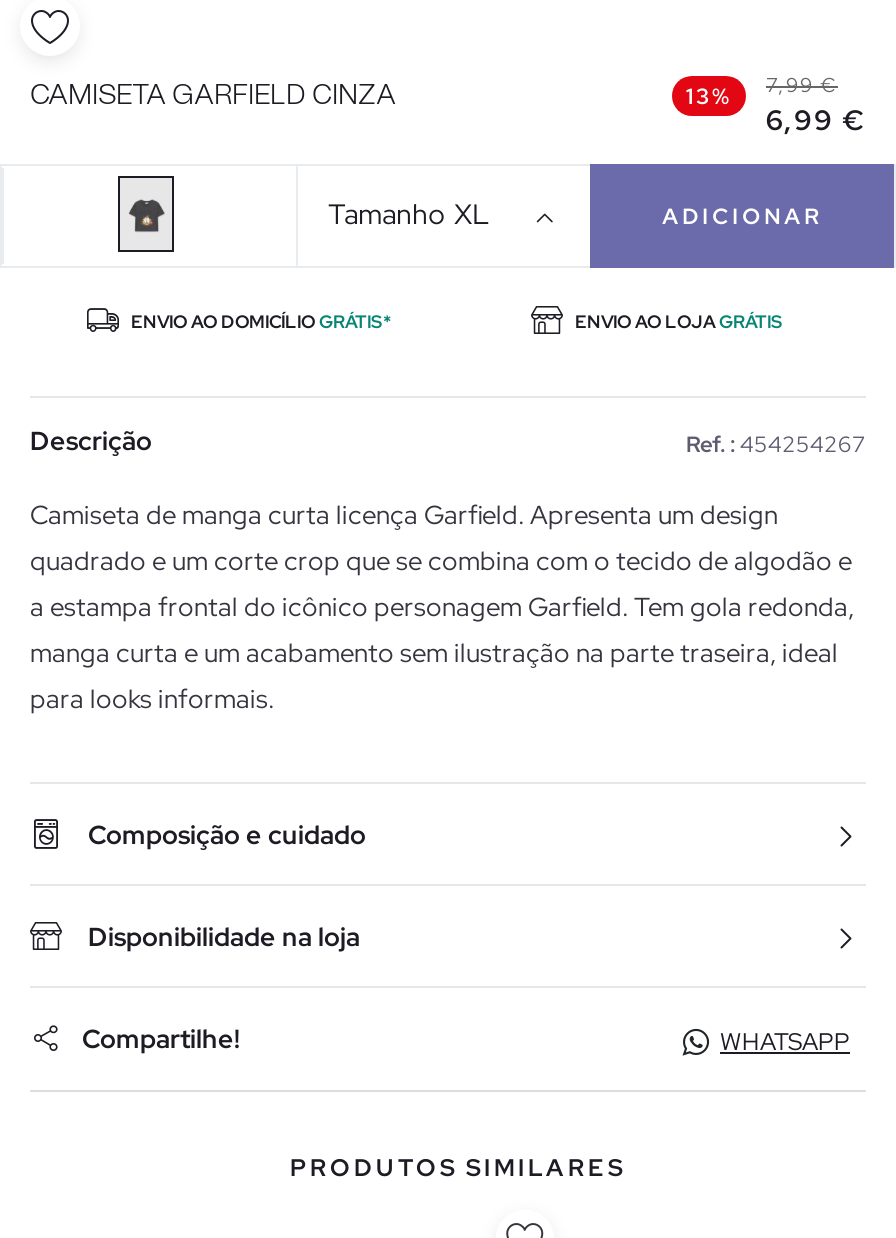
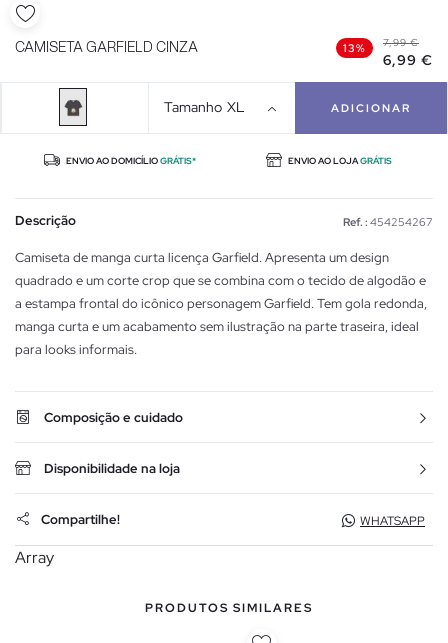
none -> [15,547,54,568] Array

